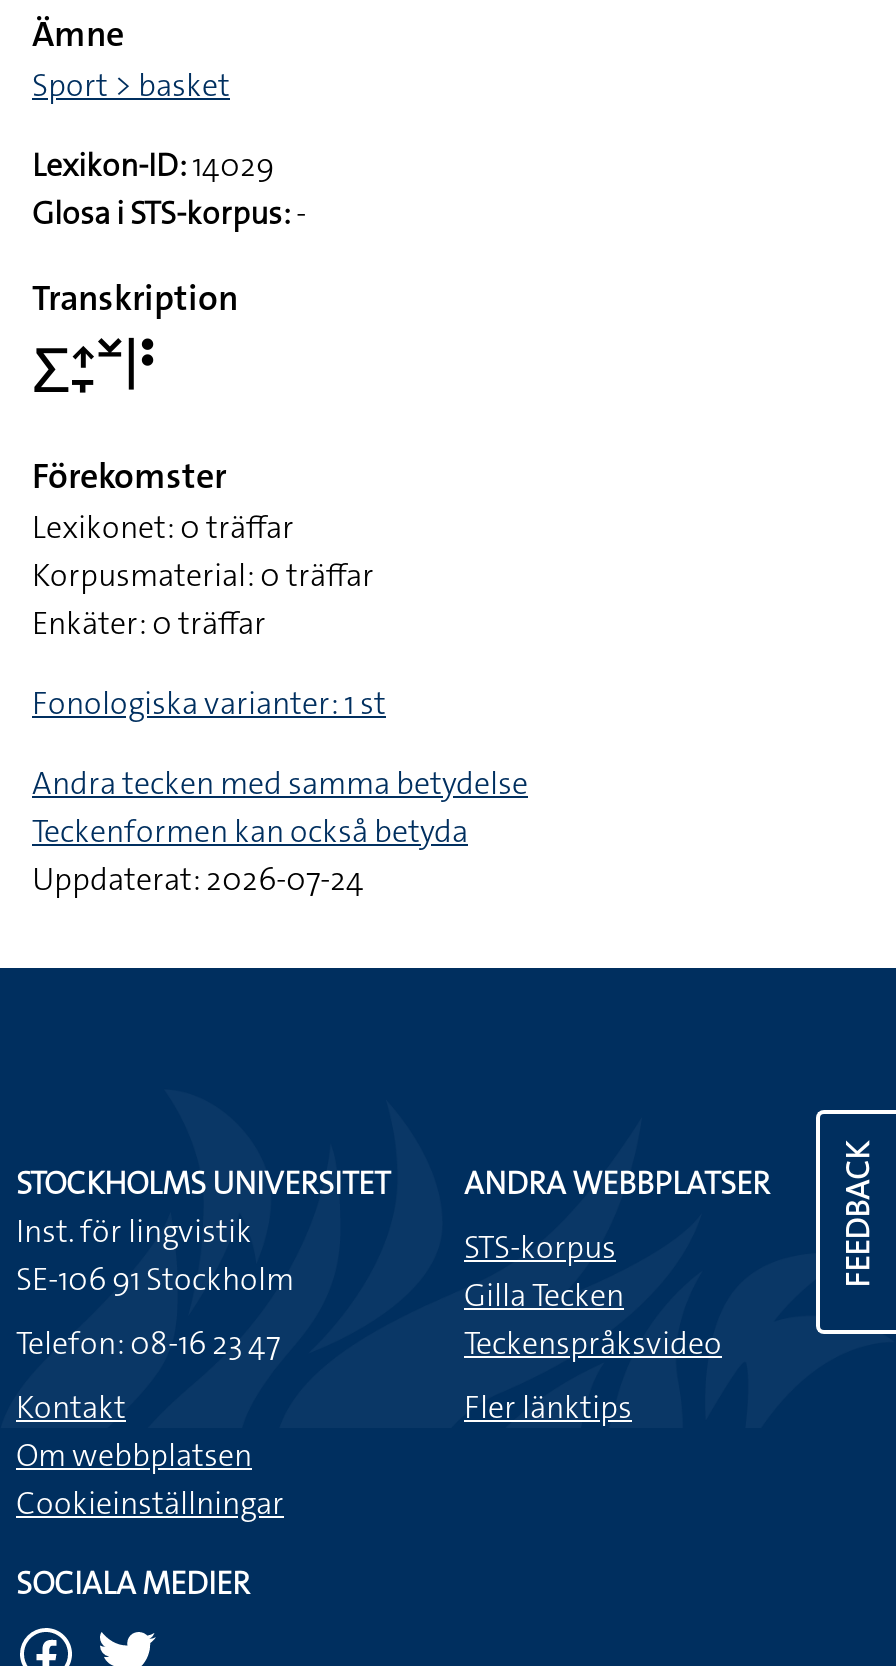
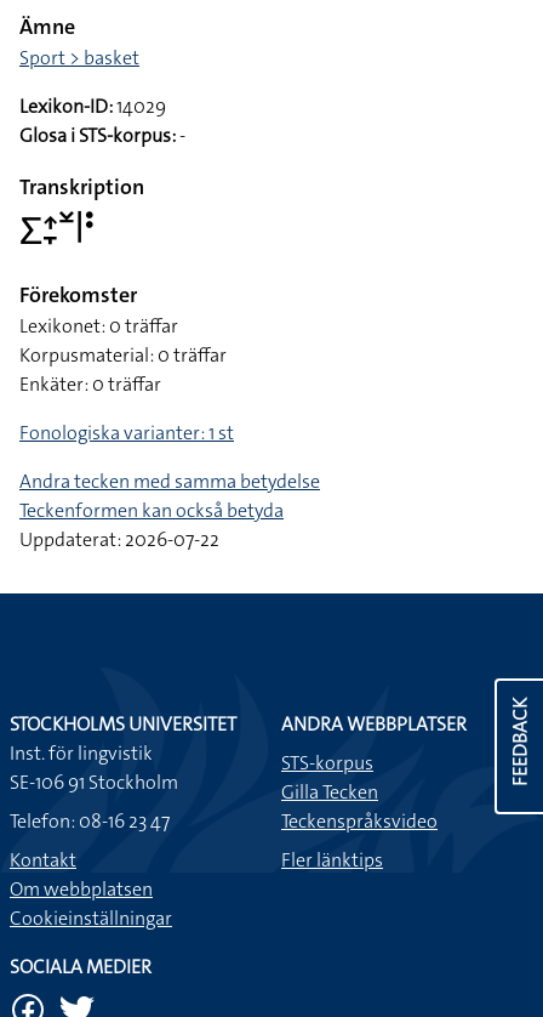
[32,858,364,900] Uppdaterat: 2026-07-24 -> [19,527,219,552] Uppdaterat: 2026-07-22

